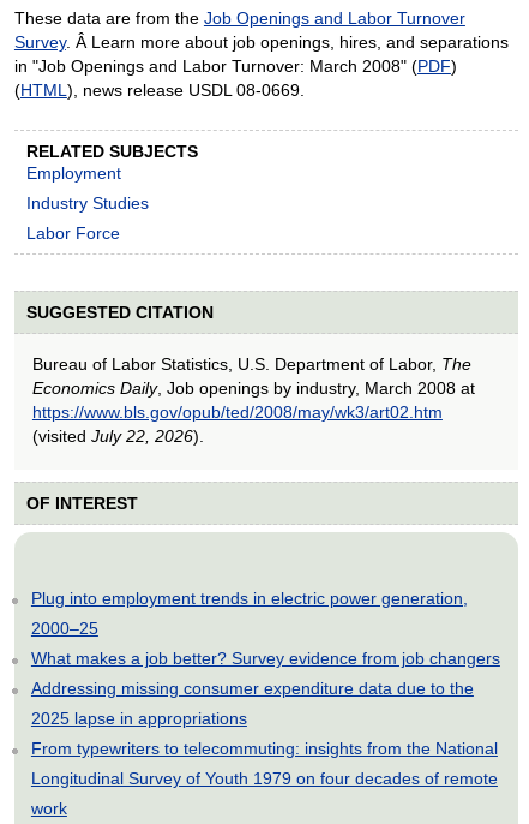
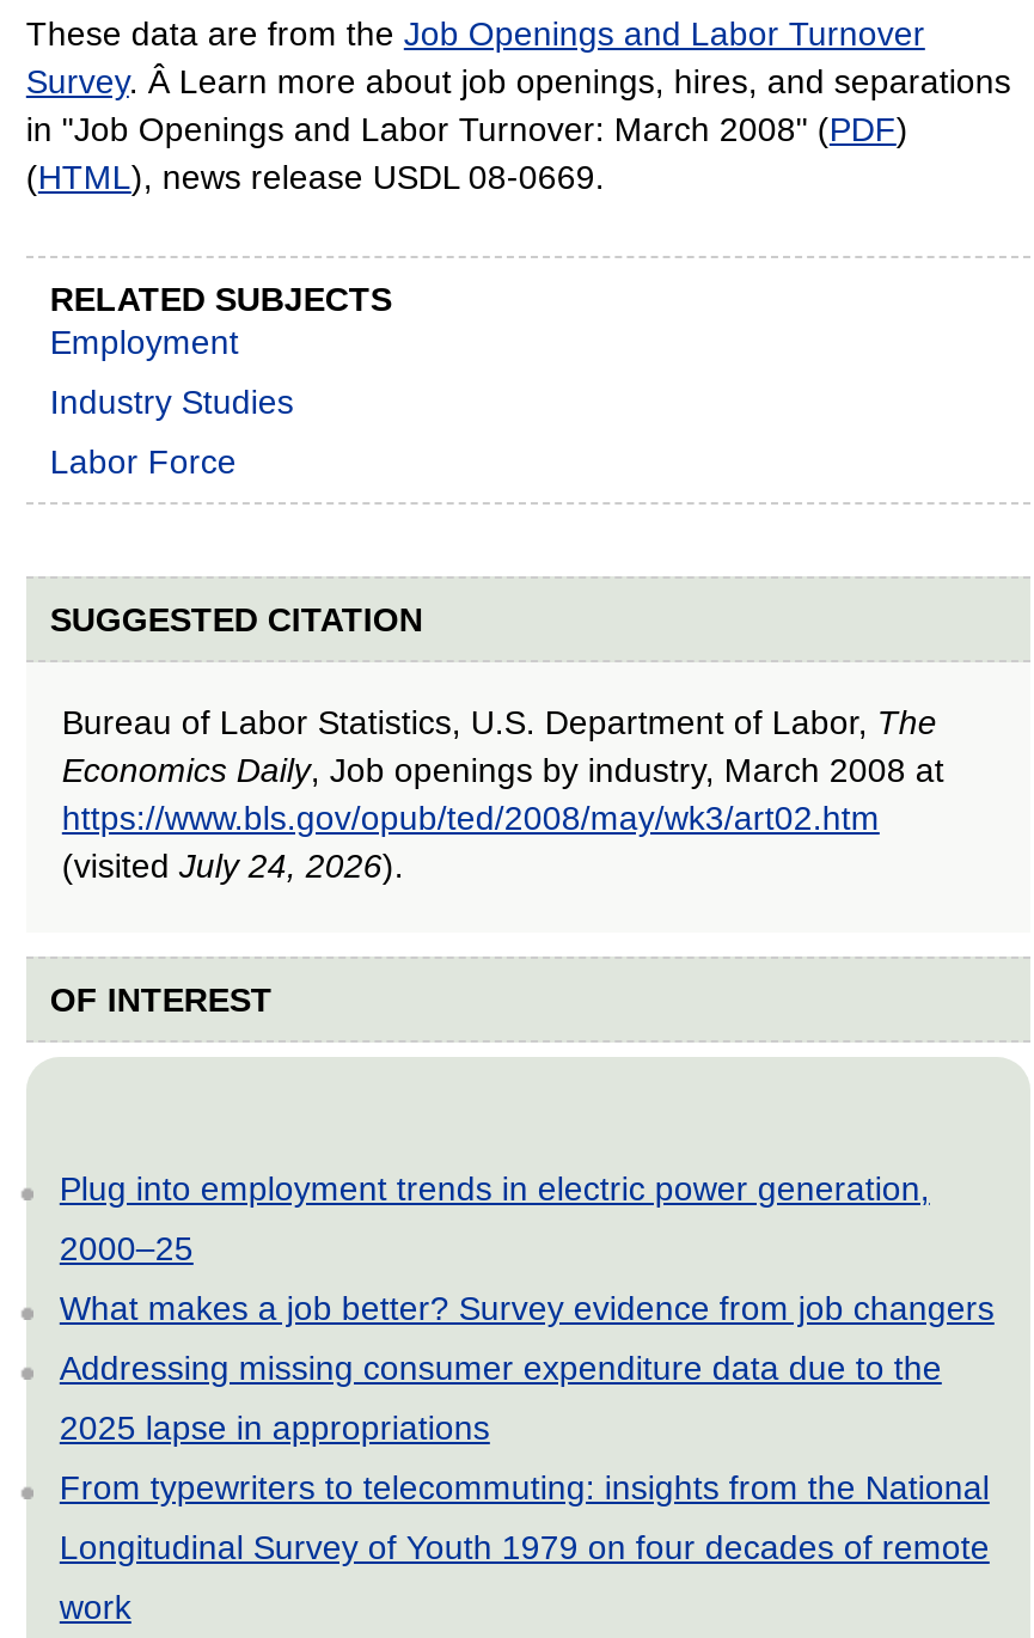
[32,426,204,446] (visited July 22, 2026). -> [62,846,404,885] (visited July 24, 2026).

